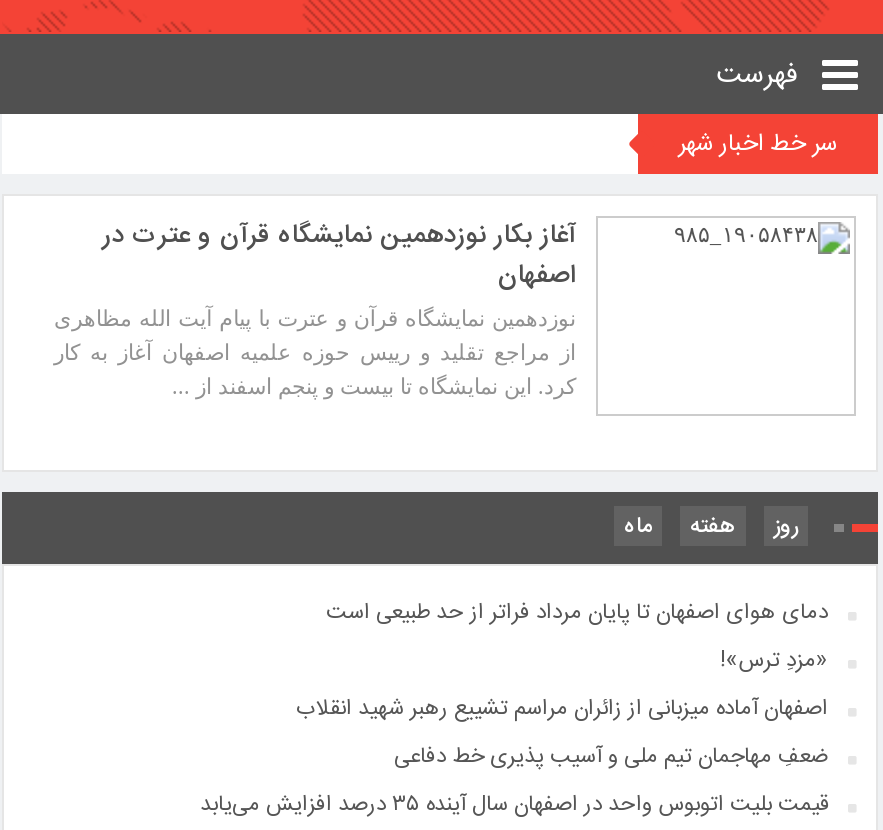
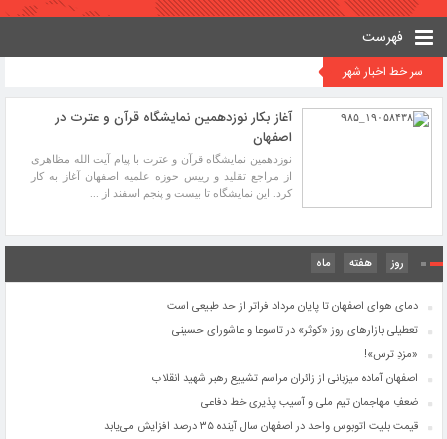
none -> [172,322,418,340] تعطیلی بازارهای روز «کوثر» در تاسوعا و عاشورای حسینی

